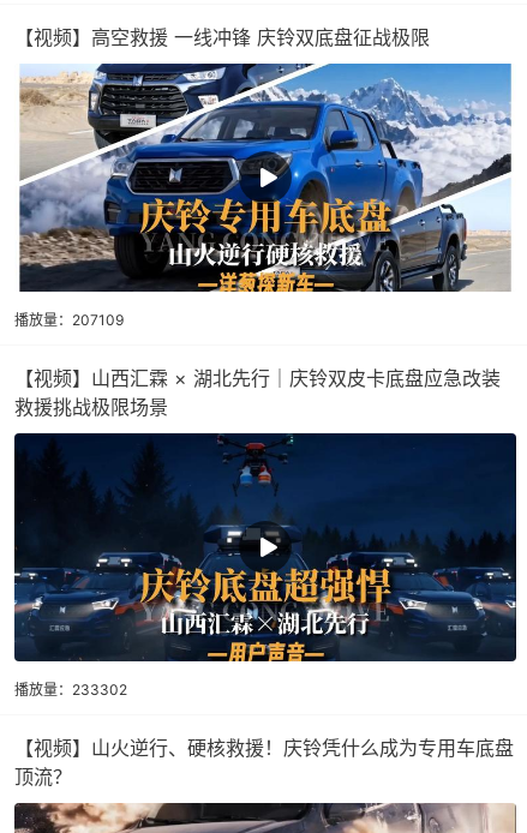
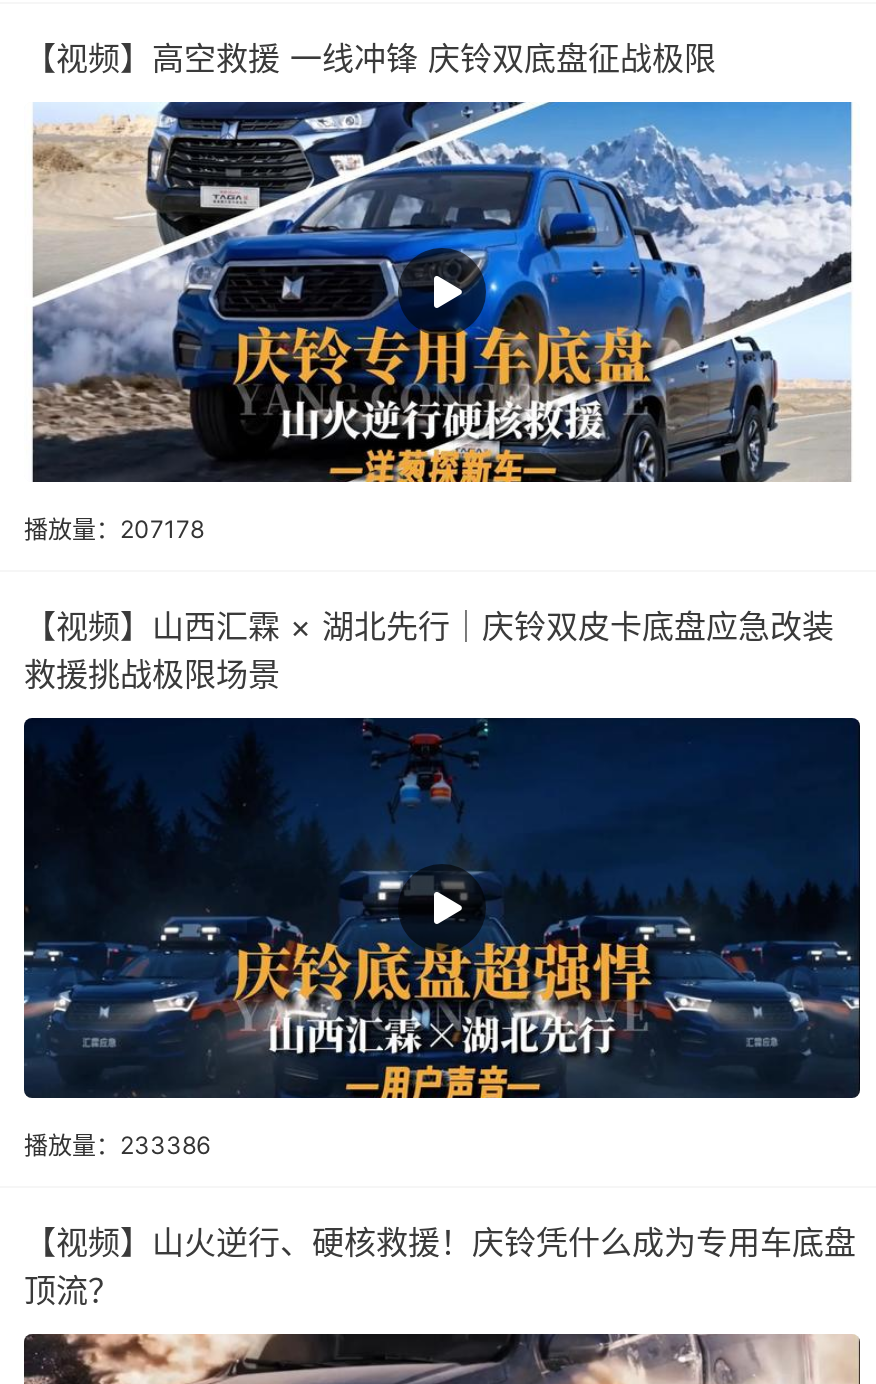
[14,311,124,329] 播放量：207109 -> [24,514,204,544] 播放量：207178
[14,681,127,699] 播放量：233302 -> [24,1130,210,1160] 播放量：233386

